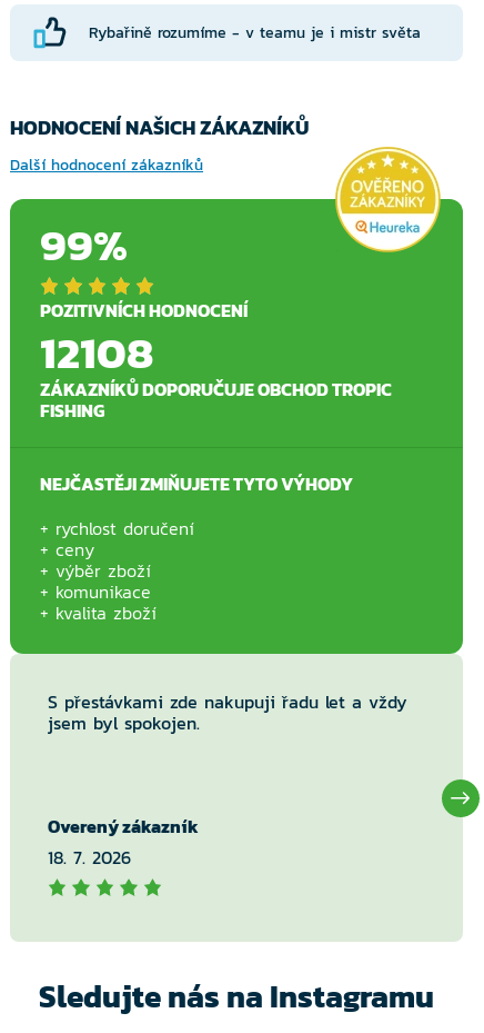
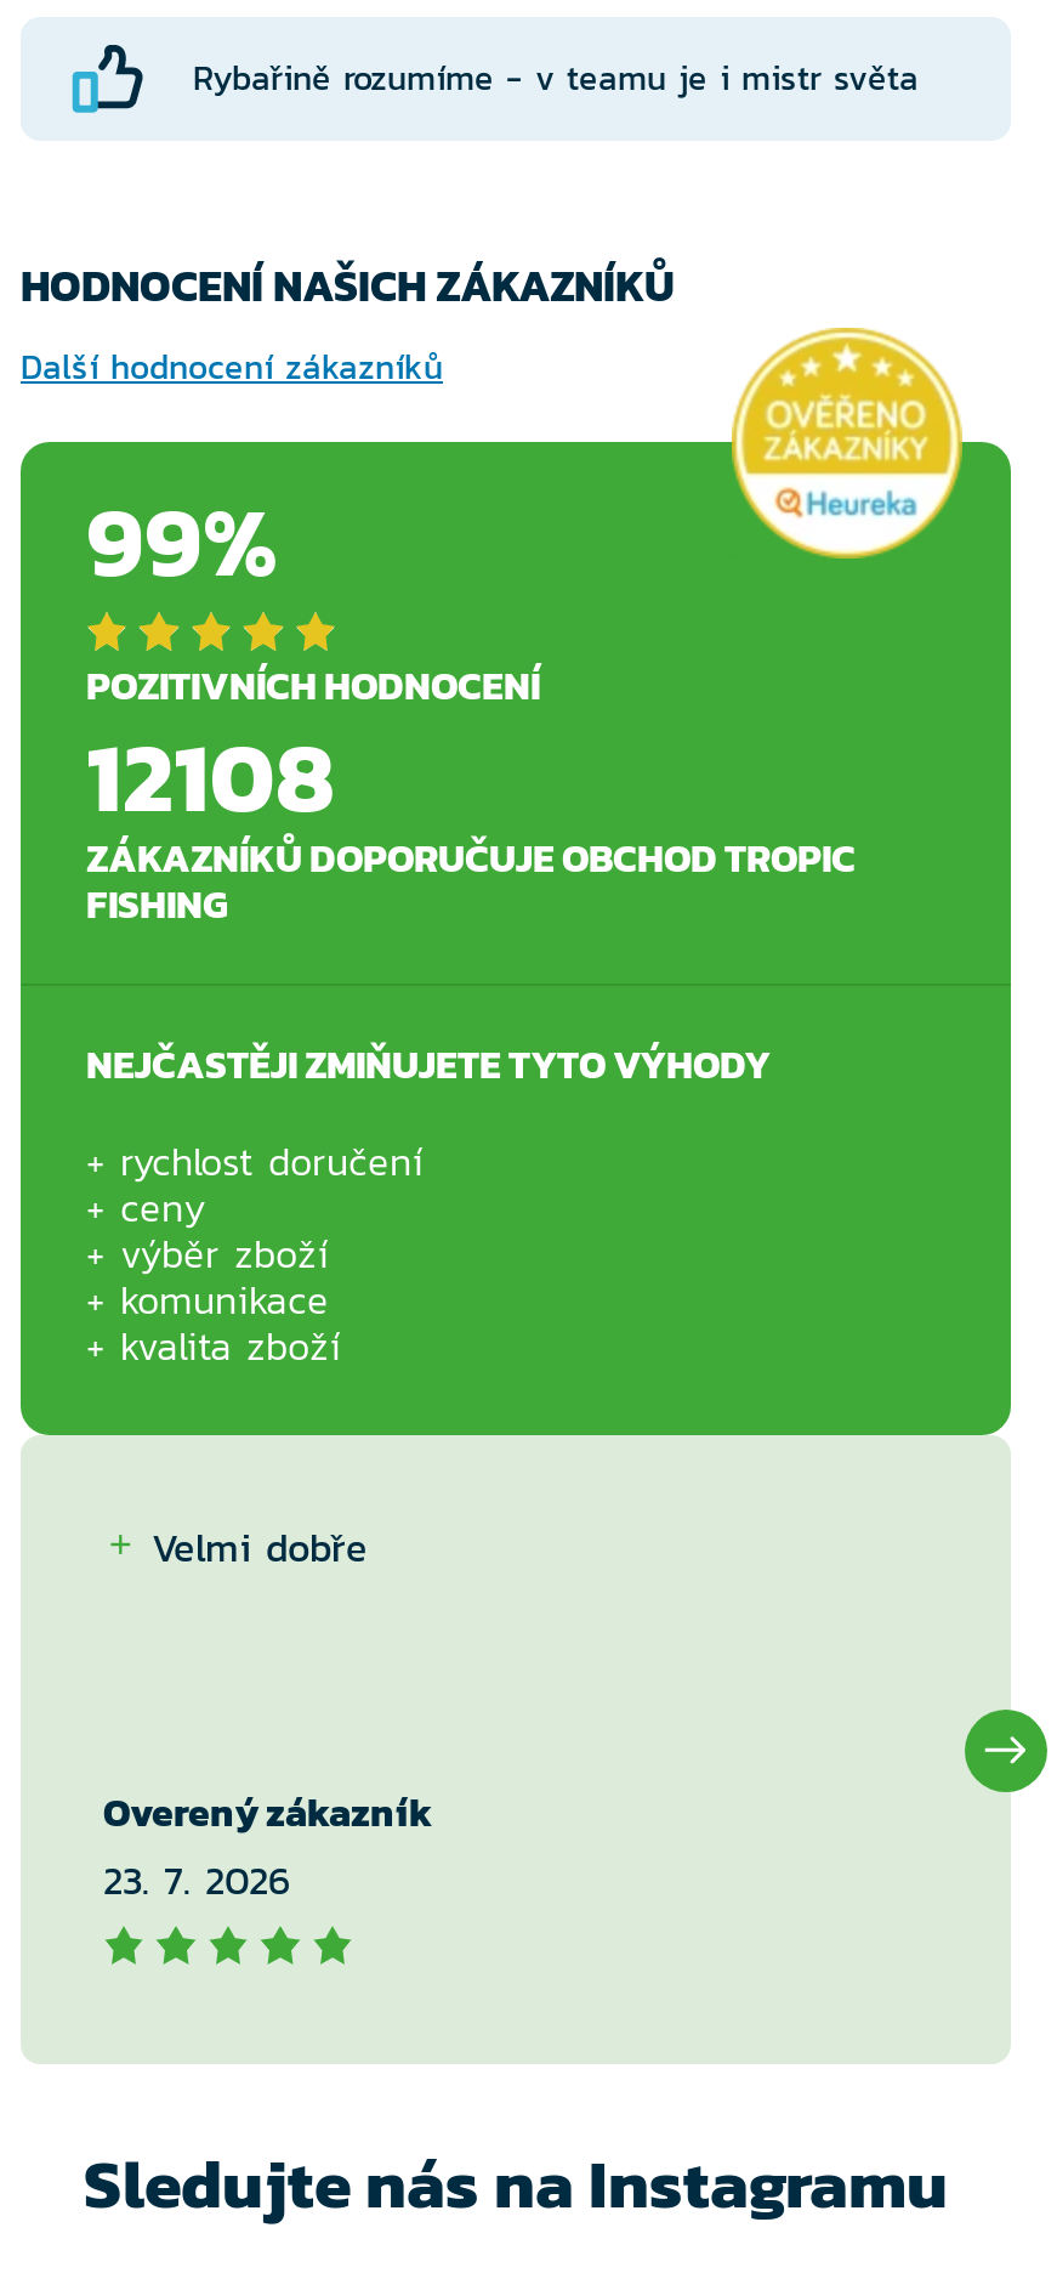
[48,688,407,736] S přestávkami zde nakupuji řadu let a vždy | jsem byl spokojen. -> [152,1518,368,1576] Velmi dobře
[48,844,131,871] 18. 7. 2026 -> [103,1850,290,1909] 23. 7. 2026

